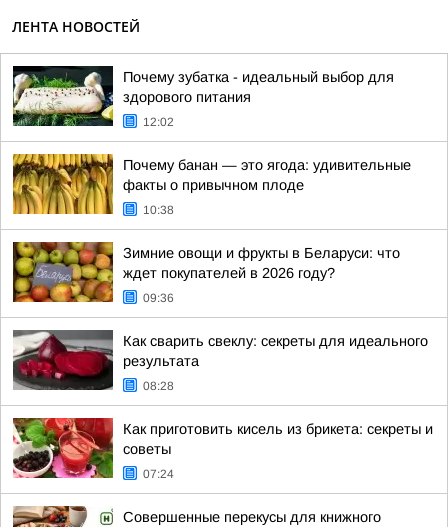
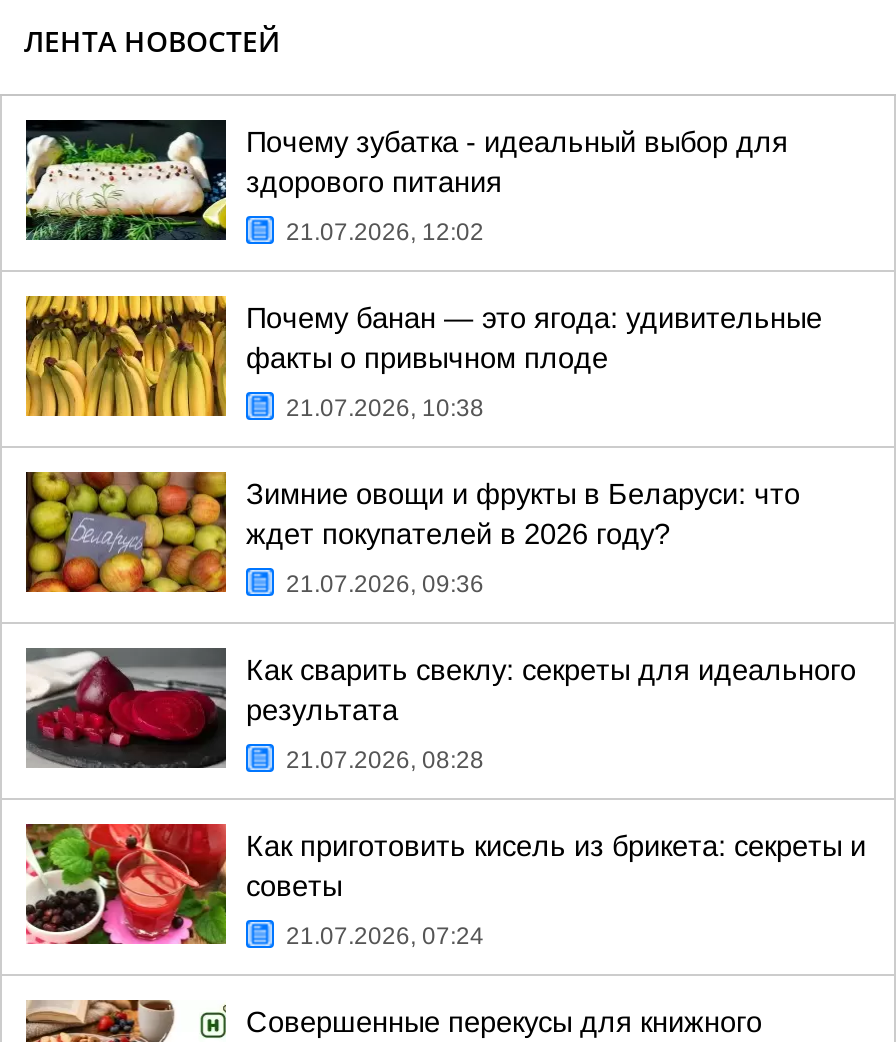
[143,115,174,129] 12:02 -> [286,218,484,246] 21.07.2026, 12:02
[143,203,174,217] 10:38 -> [286,394,484,422] 21.07.2026, 10:38
[143,291,174,305] 09:36 -> [286,570,484,598] 21.07.2026, 09:36
[143,379,174,393] 08:28 -> [286,746,484,774] 21.07.2026, 08:28
[143,467,174,481] 07:24 -> [286,922,484,950] 21.07.2026, 07:24

